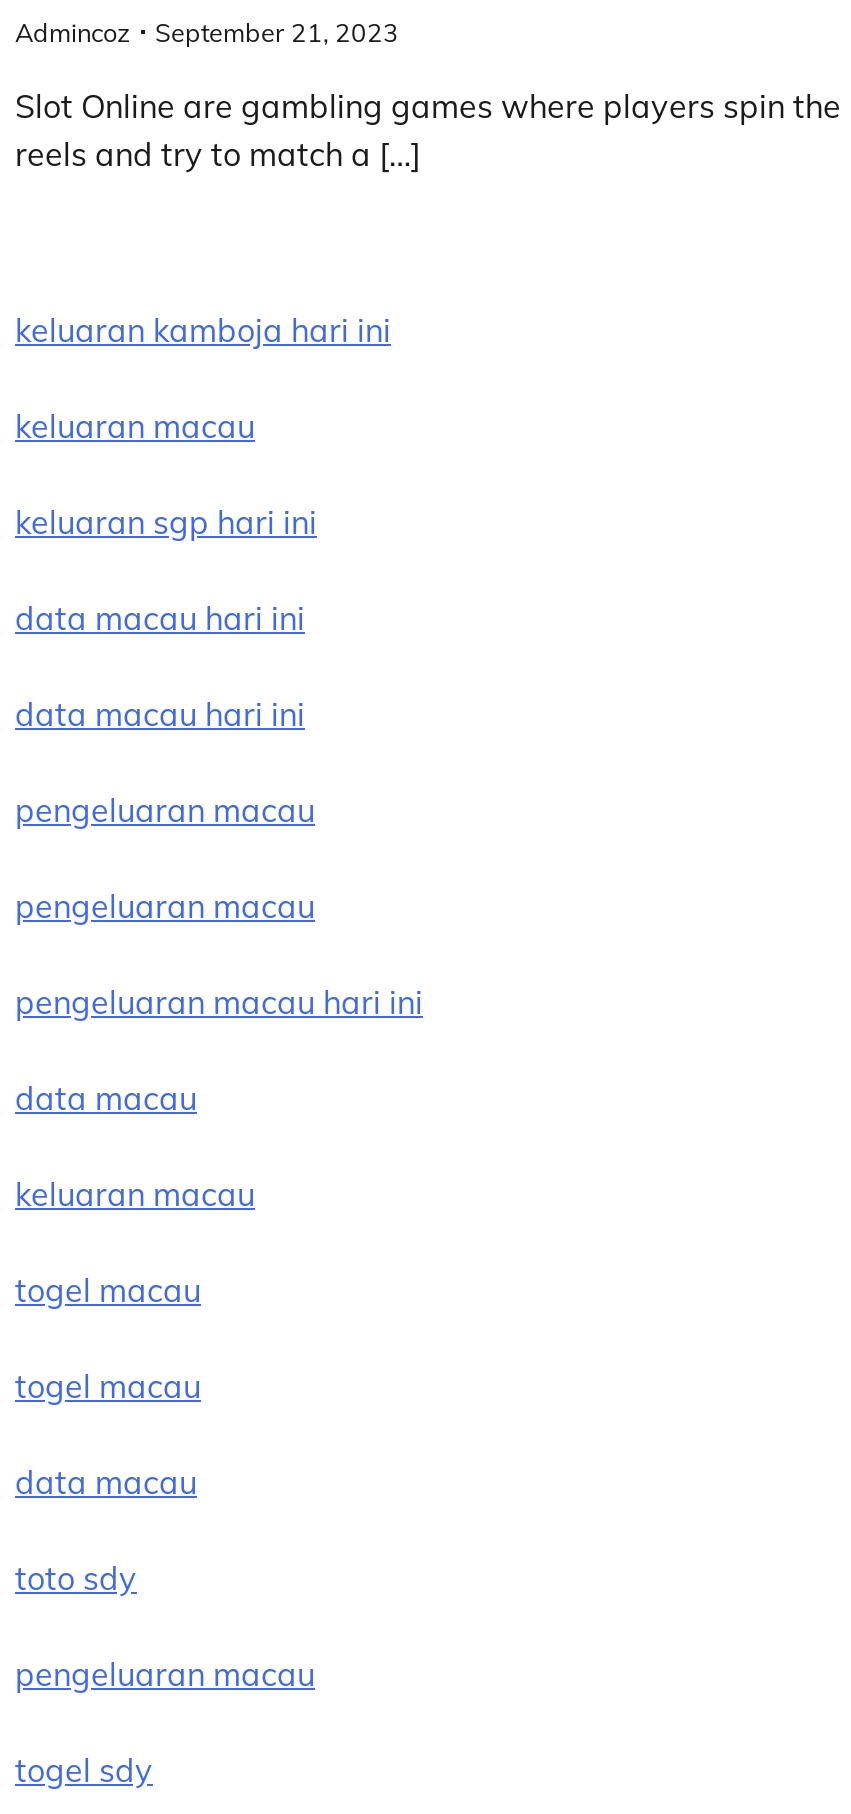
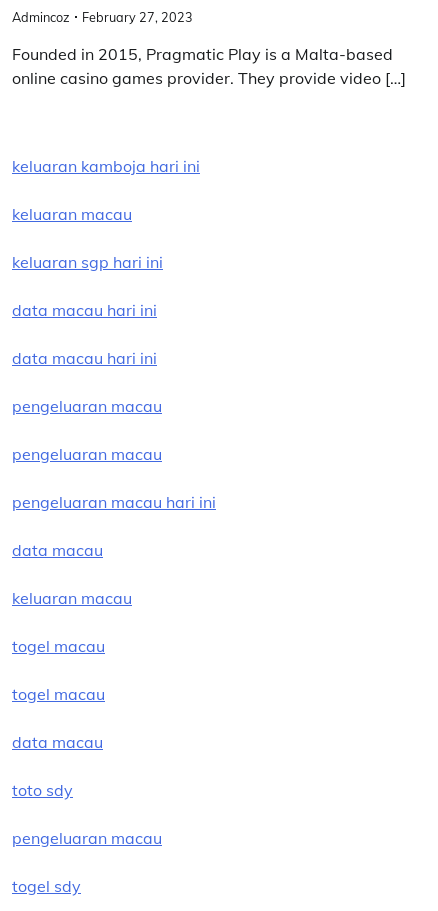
[15,16,399,48] Admincoz September 21, 2023 -> [12,9,193,25] Admincoz February 27, 2023
[15,86,841,174] Slot Online are gambling games where players spin the | reels and try to match a […] -> [12,44,406,88] Founded in 2015, Pragmatic Play is a Malta-based | online casino games provider. They provide video […]

